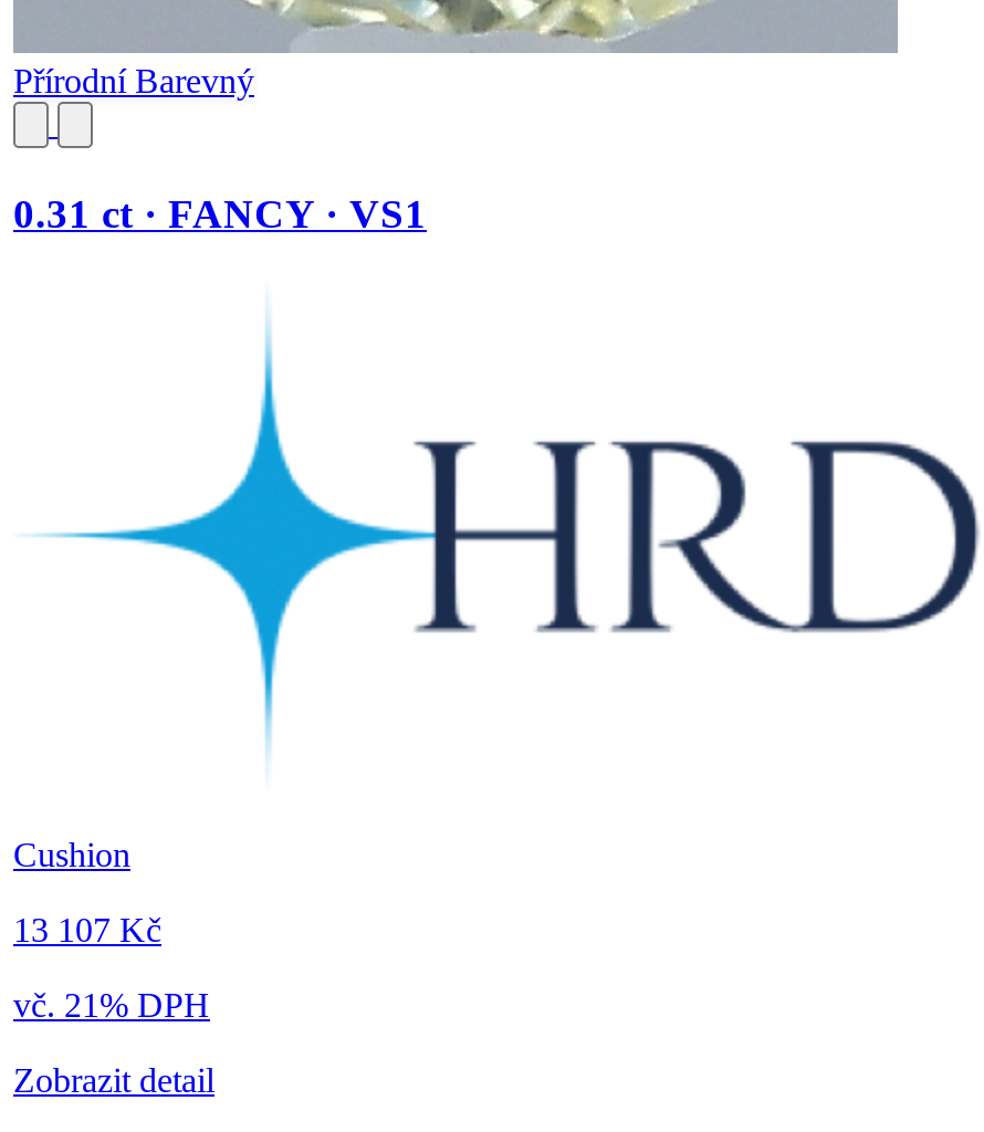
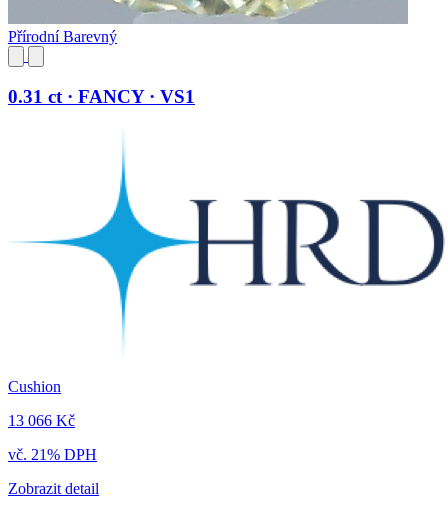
[13,912,161,949] 13 107 Kč -> [8,412,75,429] 13 066 Kč

